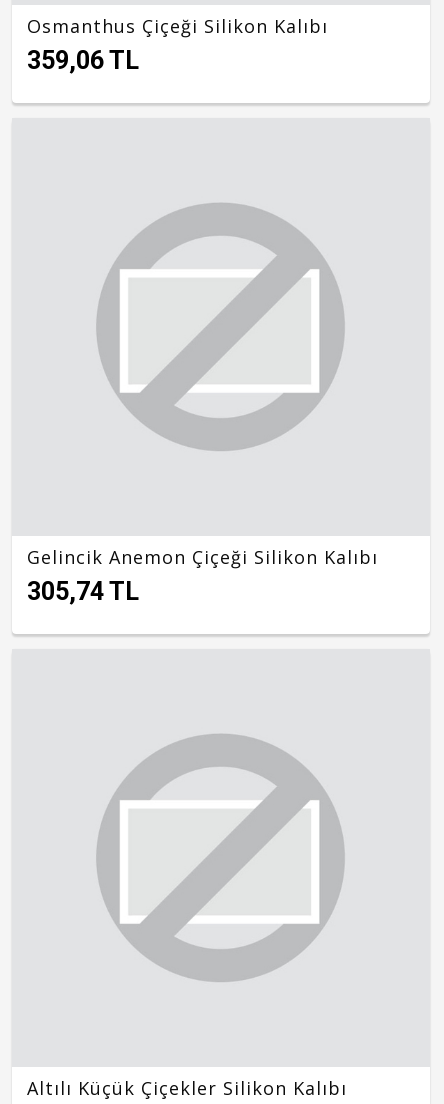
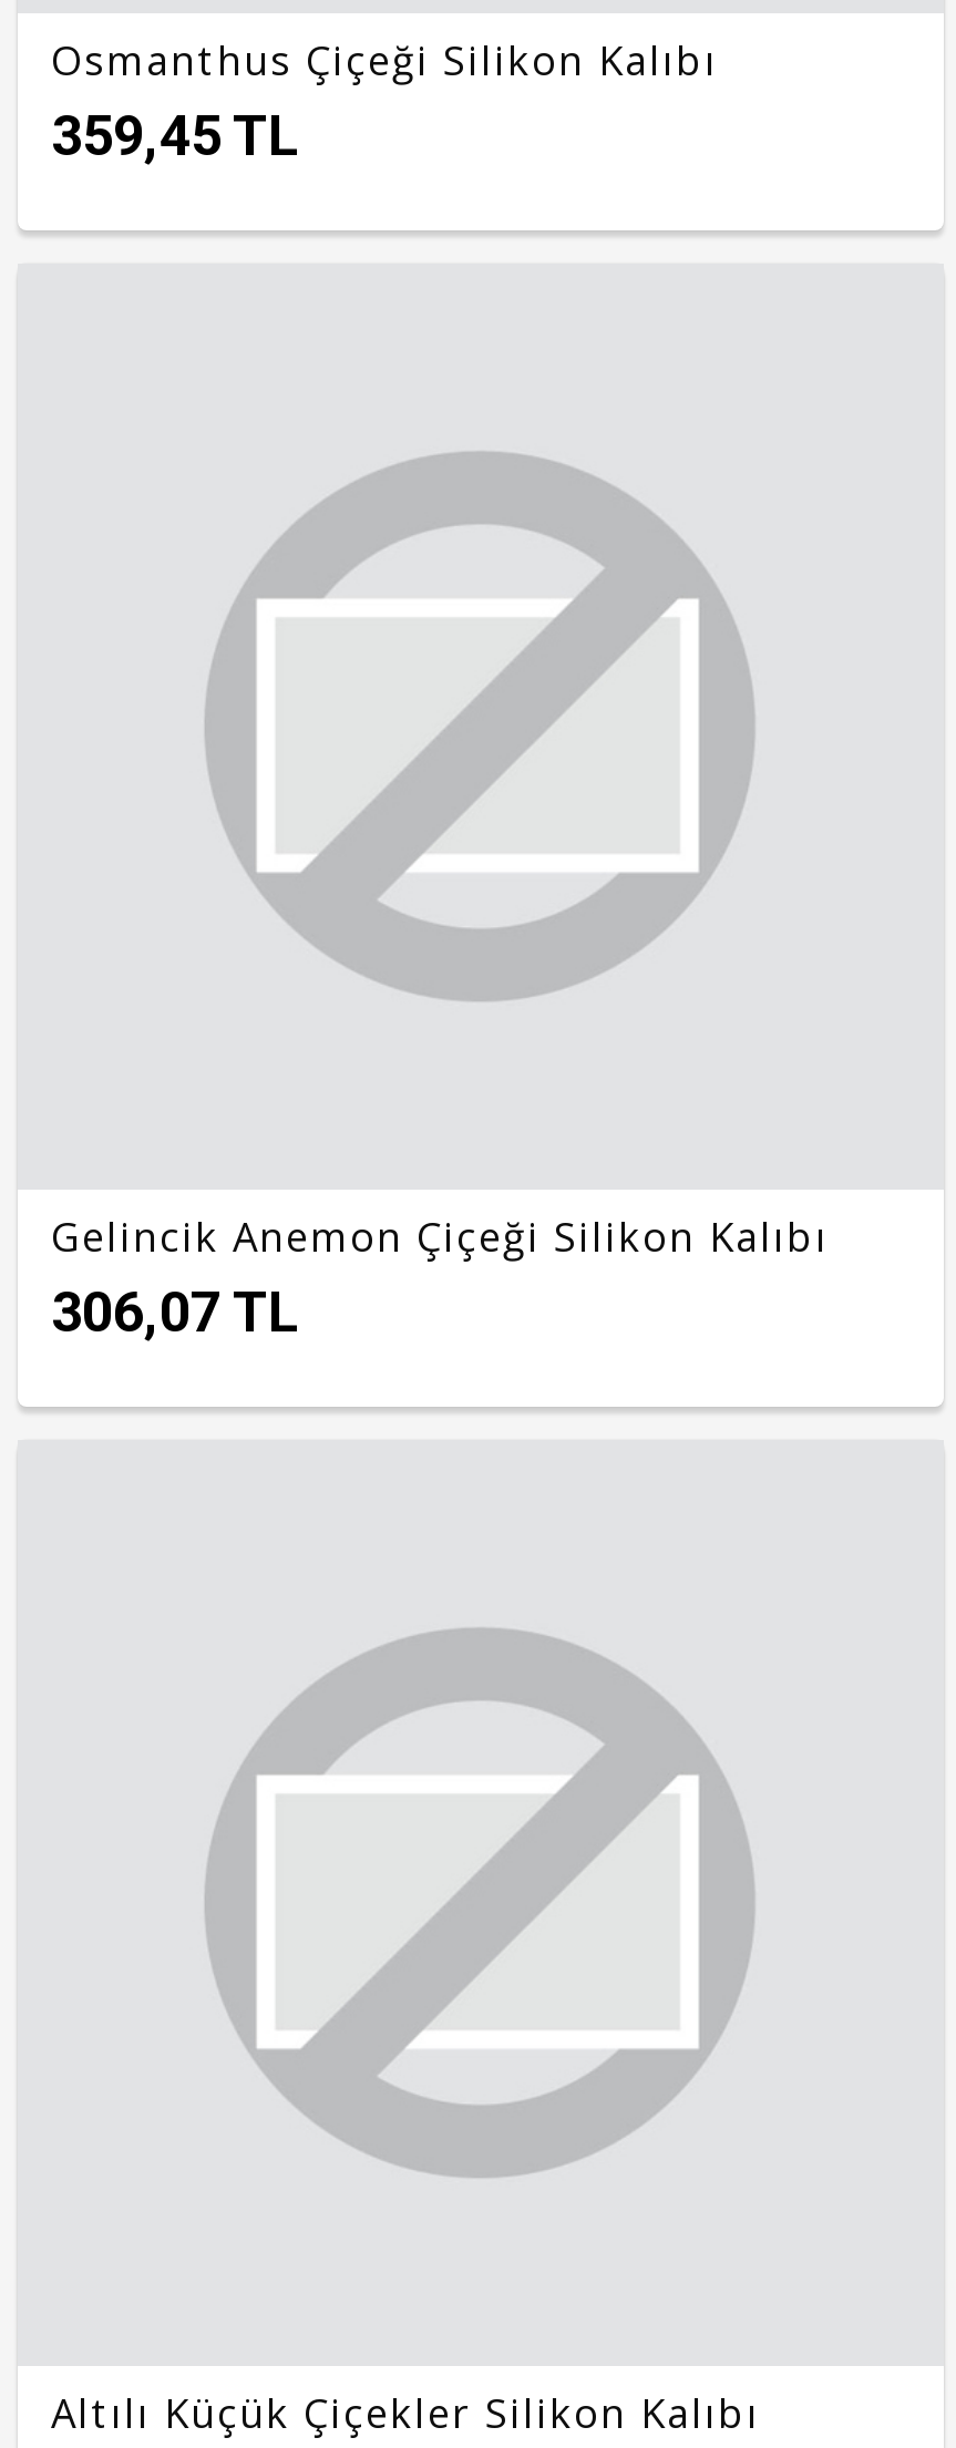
[27,46,139,75] 359,06 TL -> [51,104,299,168] 359,45 TL
[27,577,139,606] 305,74 TL -> [51,1280,299,1345] 306,07 TL

